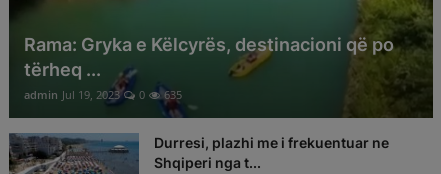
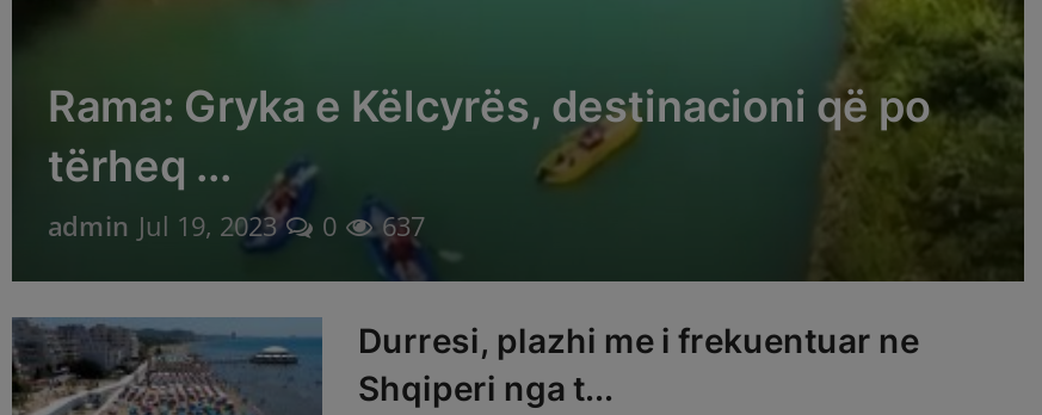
[24,86,182,101] admin Jul 19, 2023 0 635 -> [48,206,425,242] admin Jul 19, 2023 0 637

